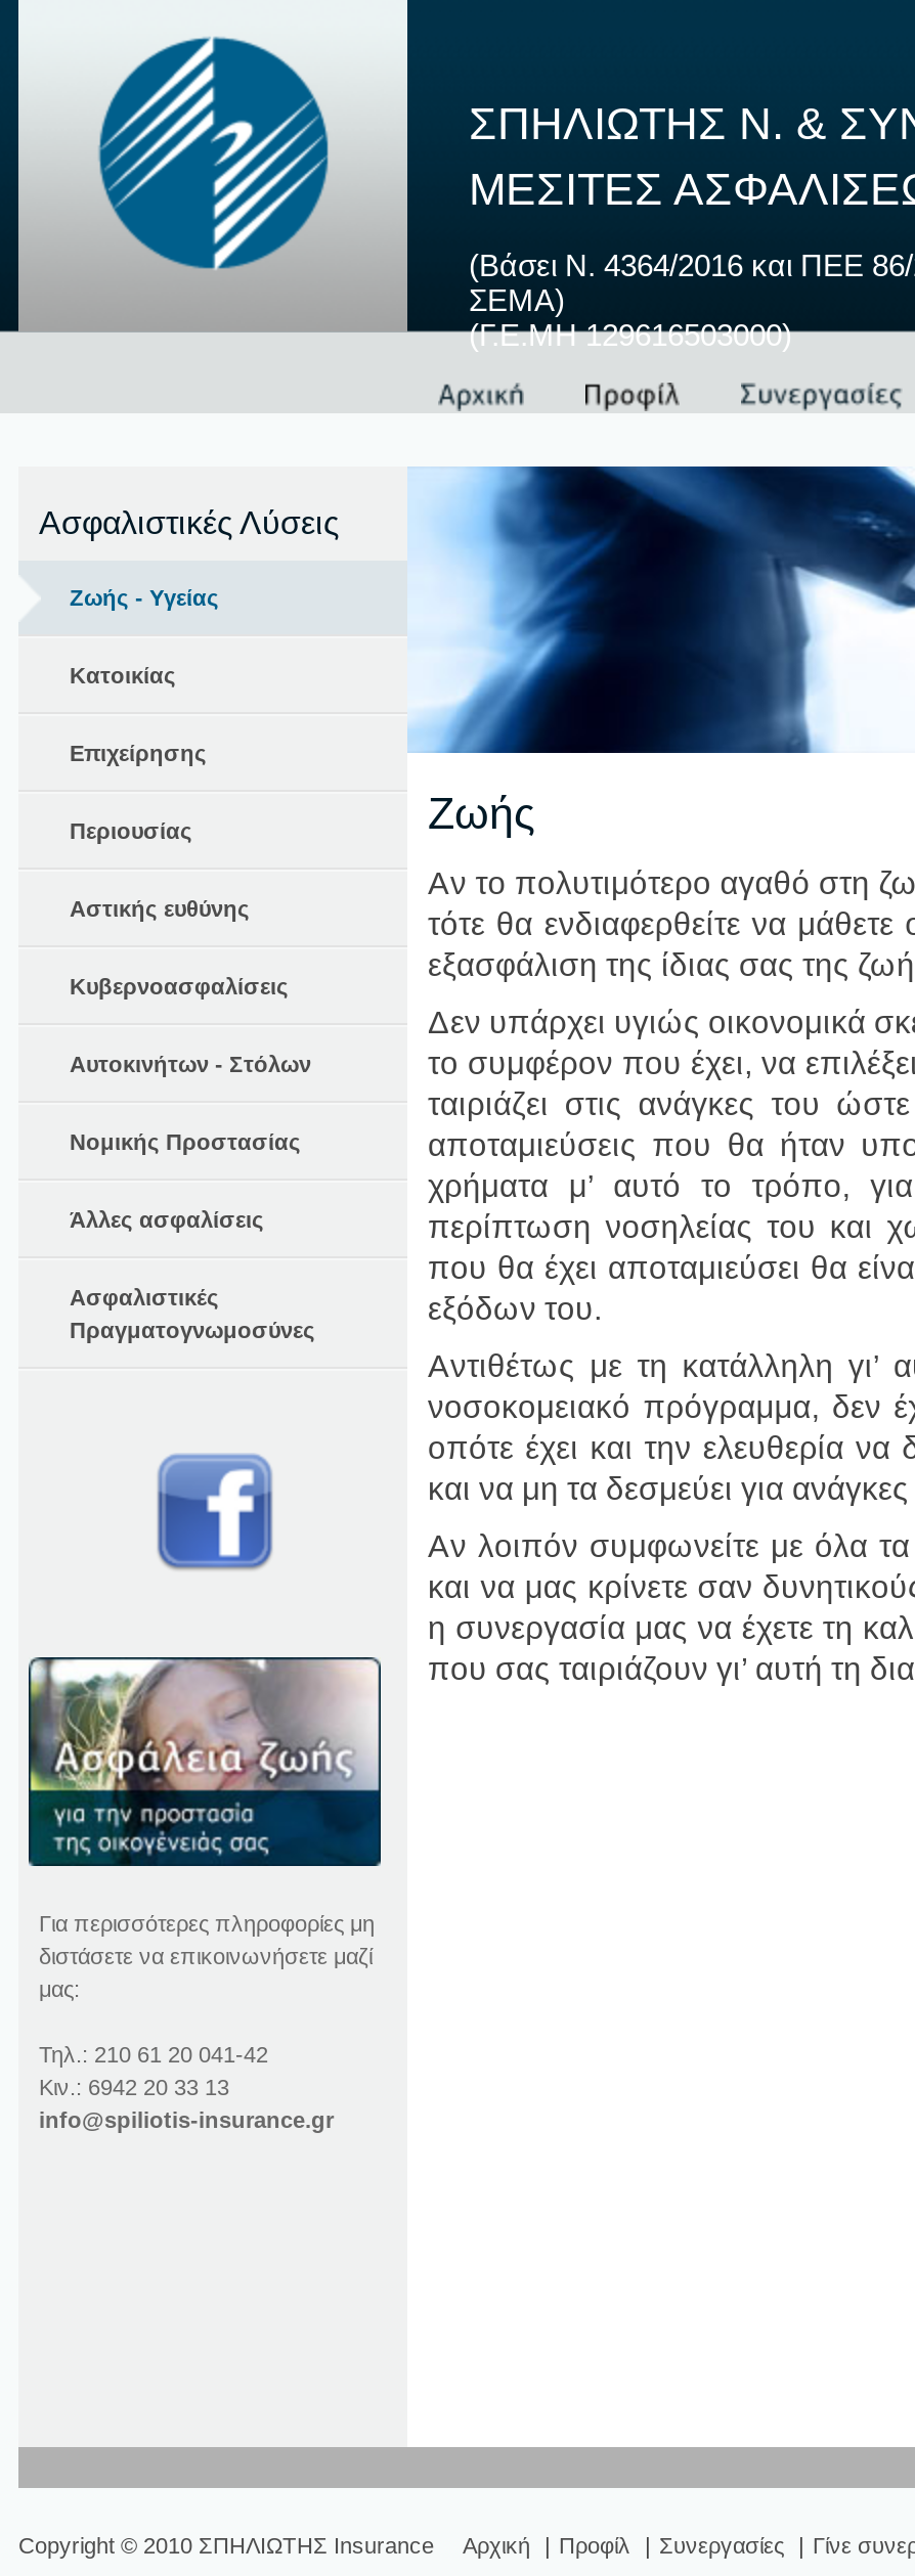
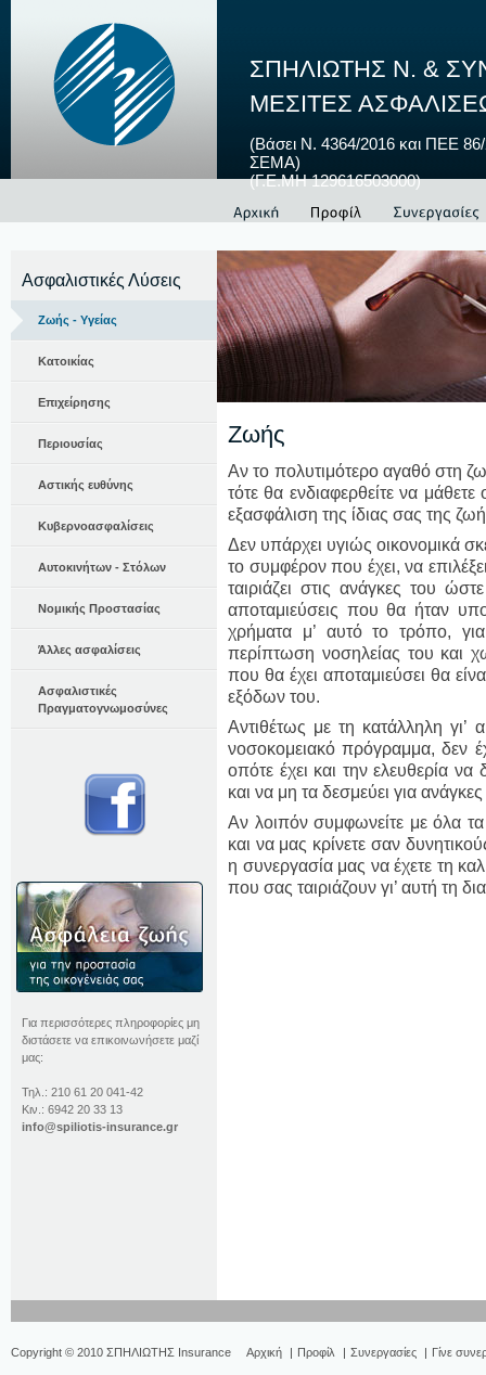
[407,464,909,755] [image] -> [216,249,483,403] [image]

